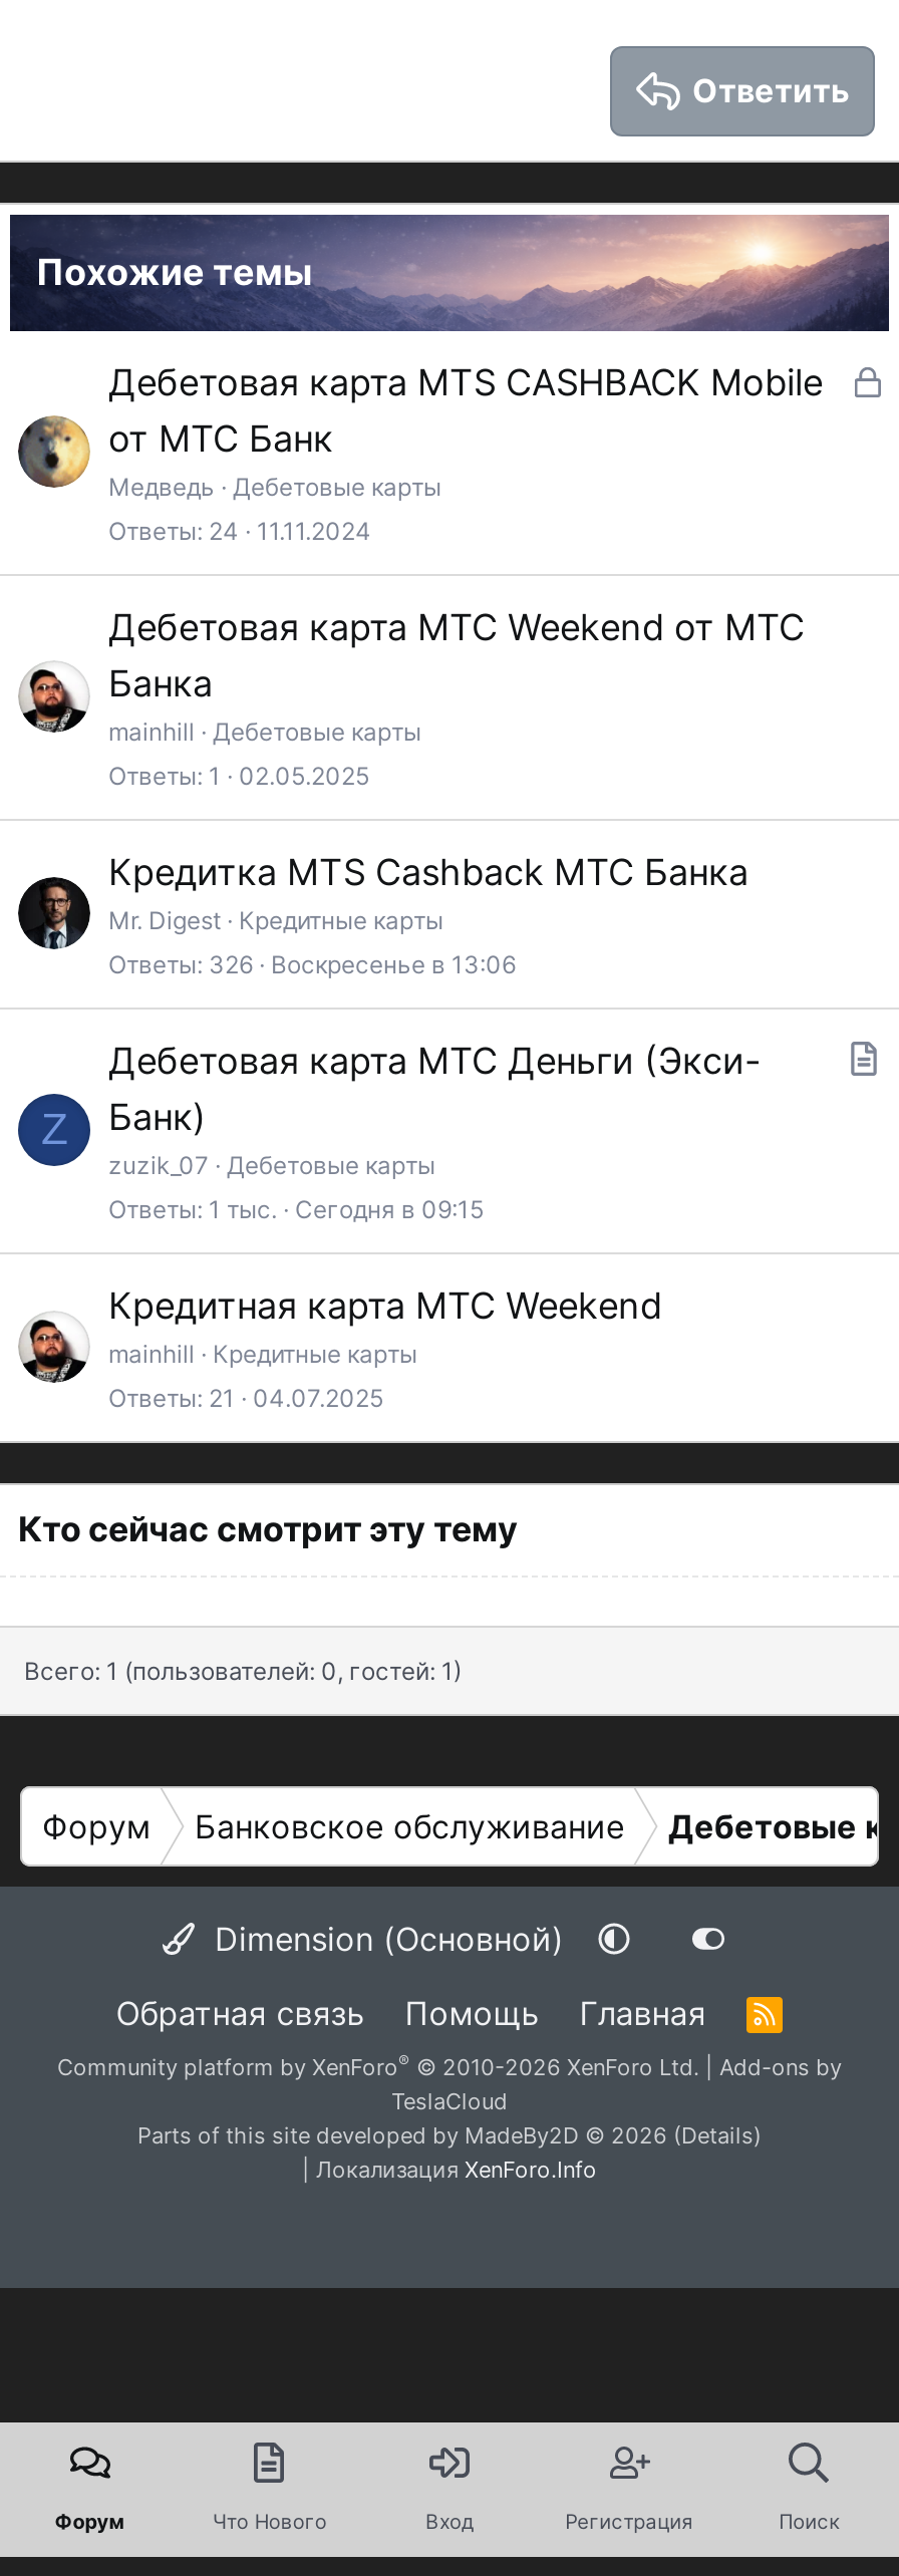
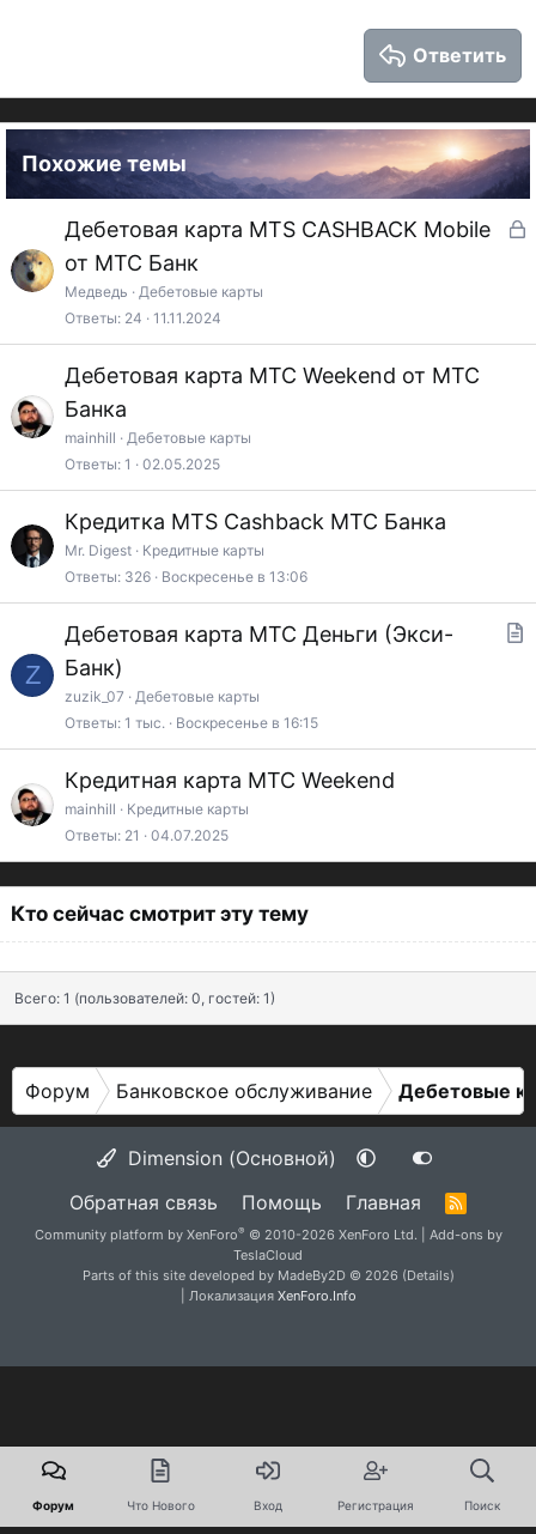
[108,1195,484,1225] Ответы 1 тыс. Сегодня в 09:15 -> [65,714,318,732] Ответы 1 тыс. Воскресенье в 16:15

